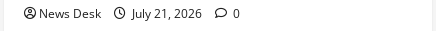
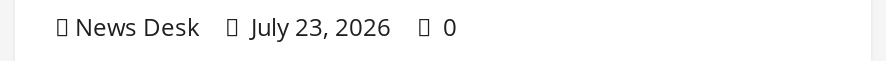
[39,5,240,22] News Desk July 21, 2026 0 -> [75,10,457,44] News Desk July 23, 2026 0

